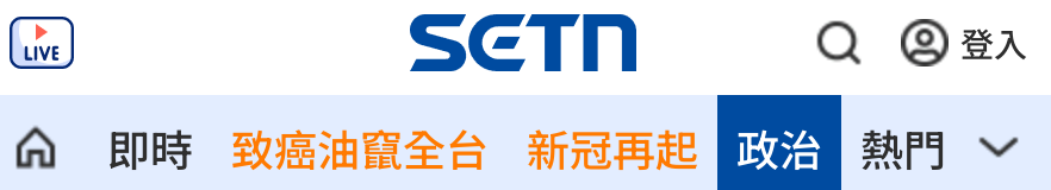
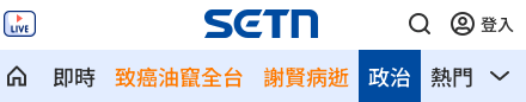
[527,115,698,177] 新冠再起 -> [263,60,349,91] 謝賢病逝

